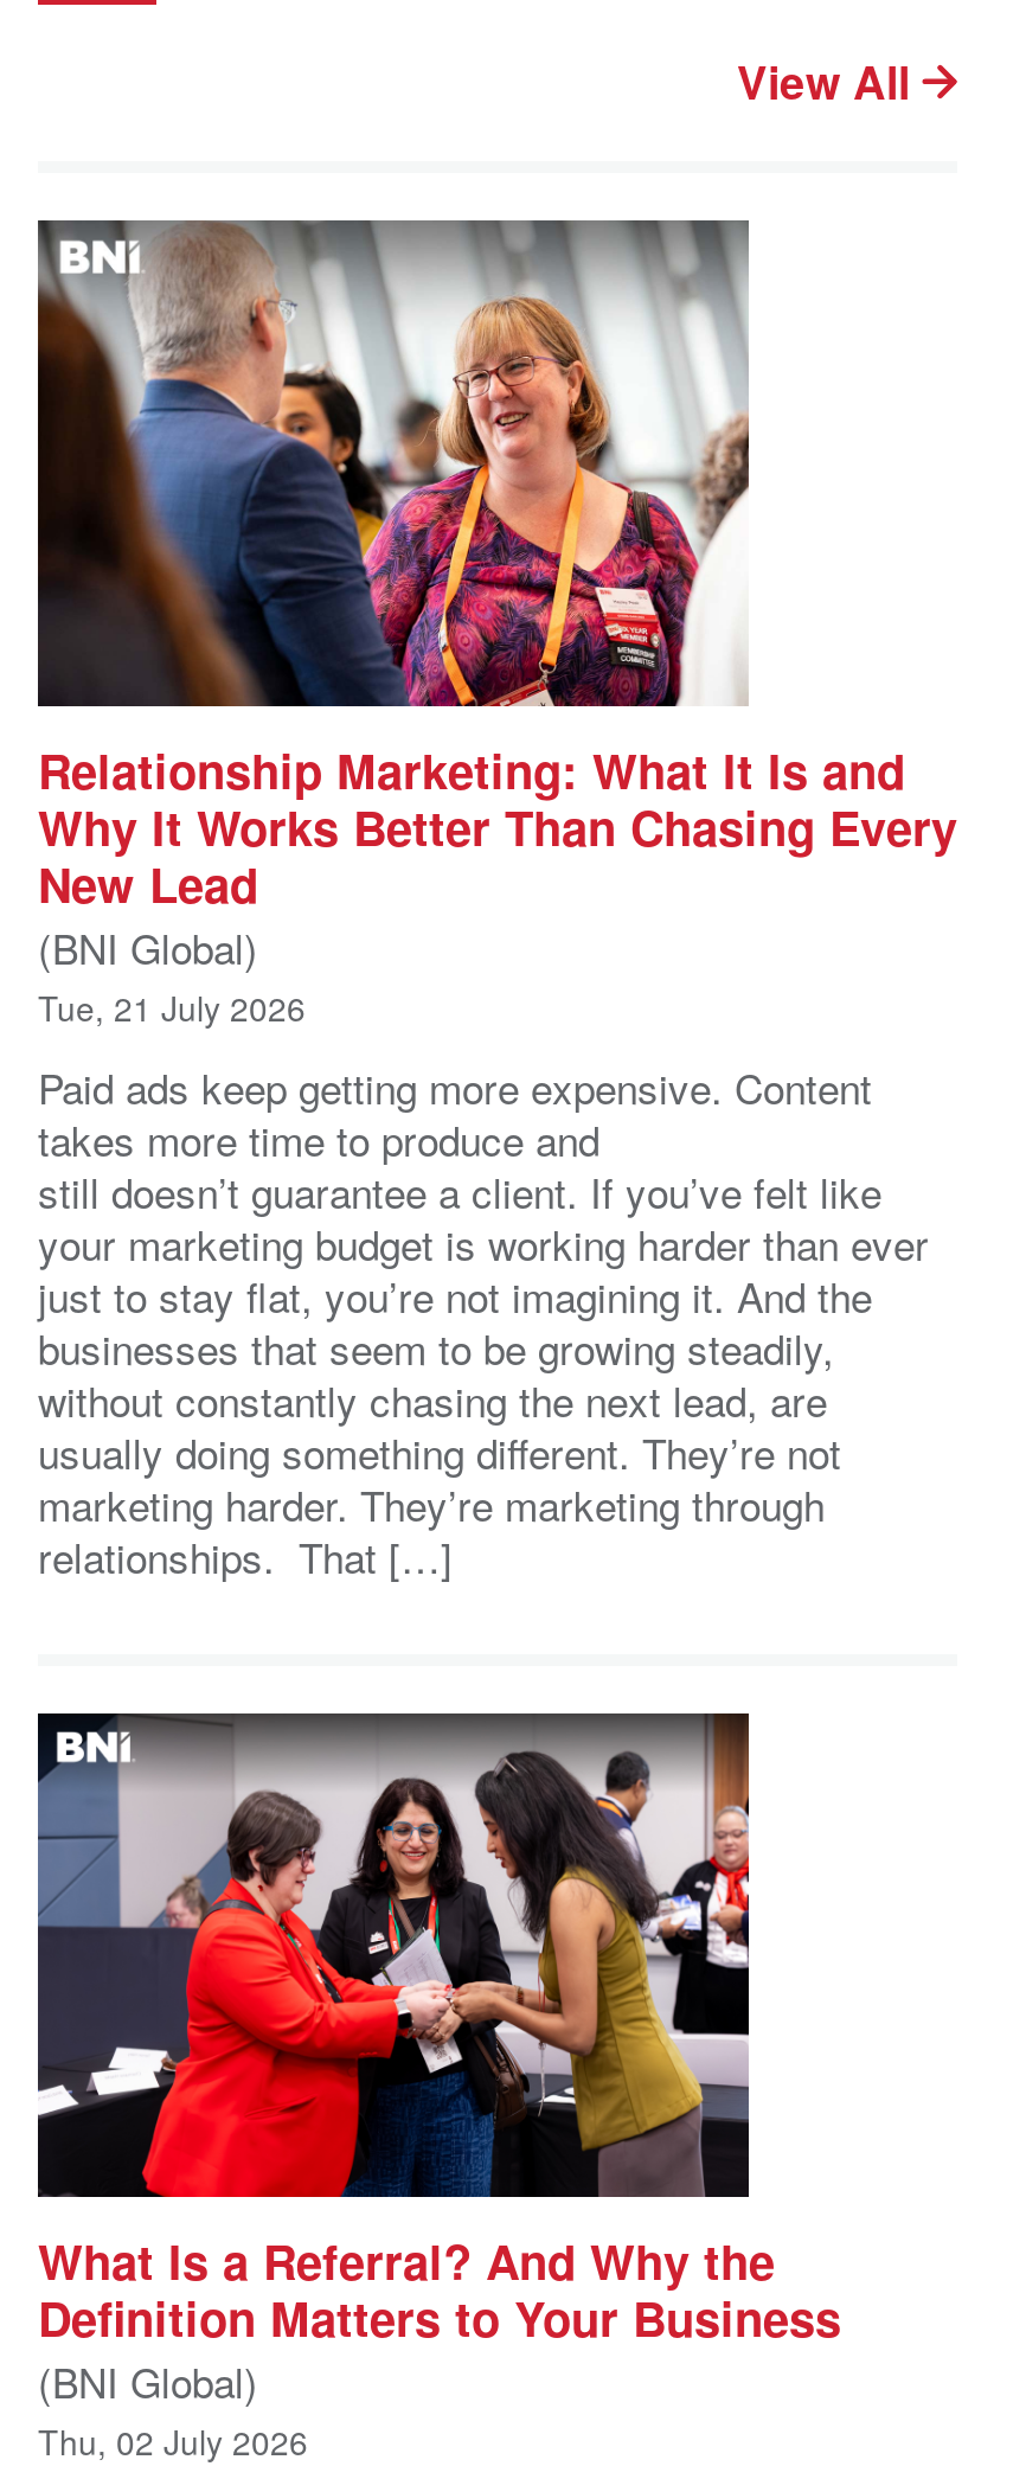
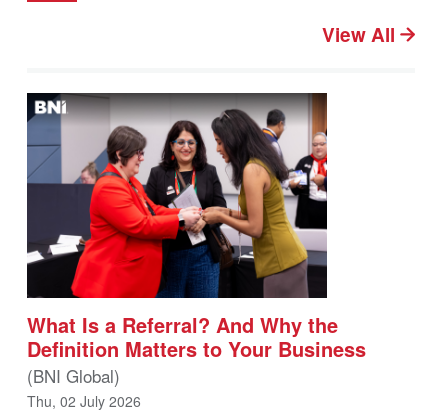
[36,220,957,1584] [image] | Relationship Marketing: What It Is and | Why It Works Better Than Chasing Every | New Lead | (BNI Global) | Tue, 21 July 2026 | Paid ads keep getting more expensive. Content | takes more time to produce and | still doesn’t guarantee a client. If you’ve felt like | your marketing budget is working harder than ever | just to stay flat, you’re not imagining it. And the | businesses that seem to be growing steadily, | without constantly chasing the next lead, are | usually doing something different. They’re not | marketing harder. They’re marketing through | relationships. That […] -> none

